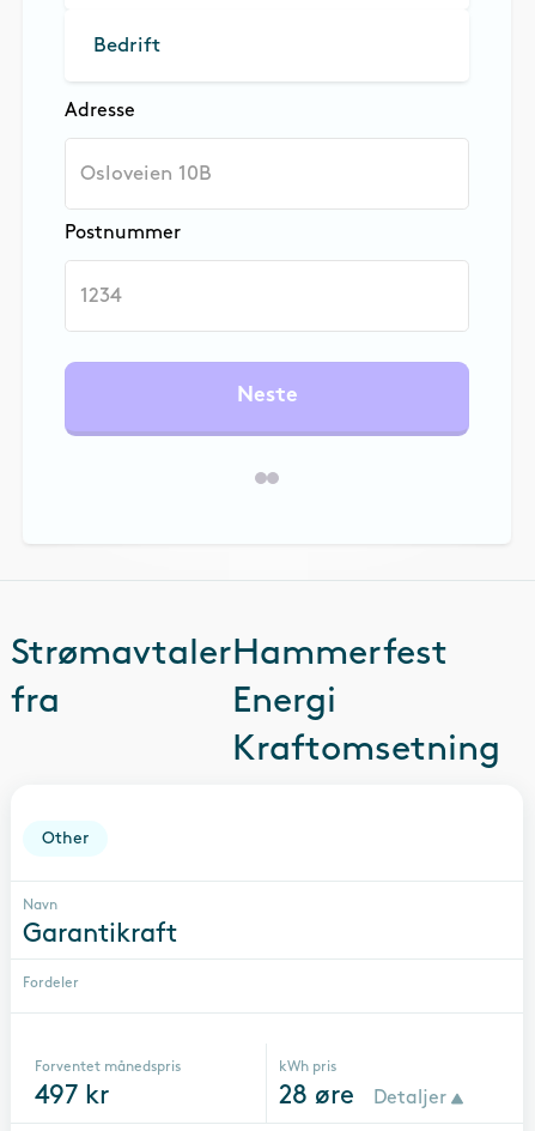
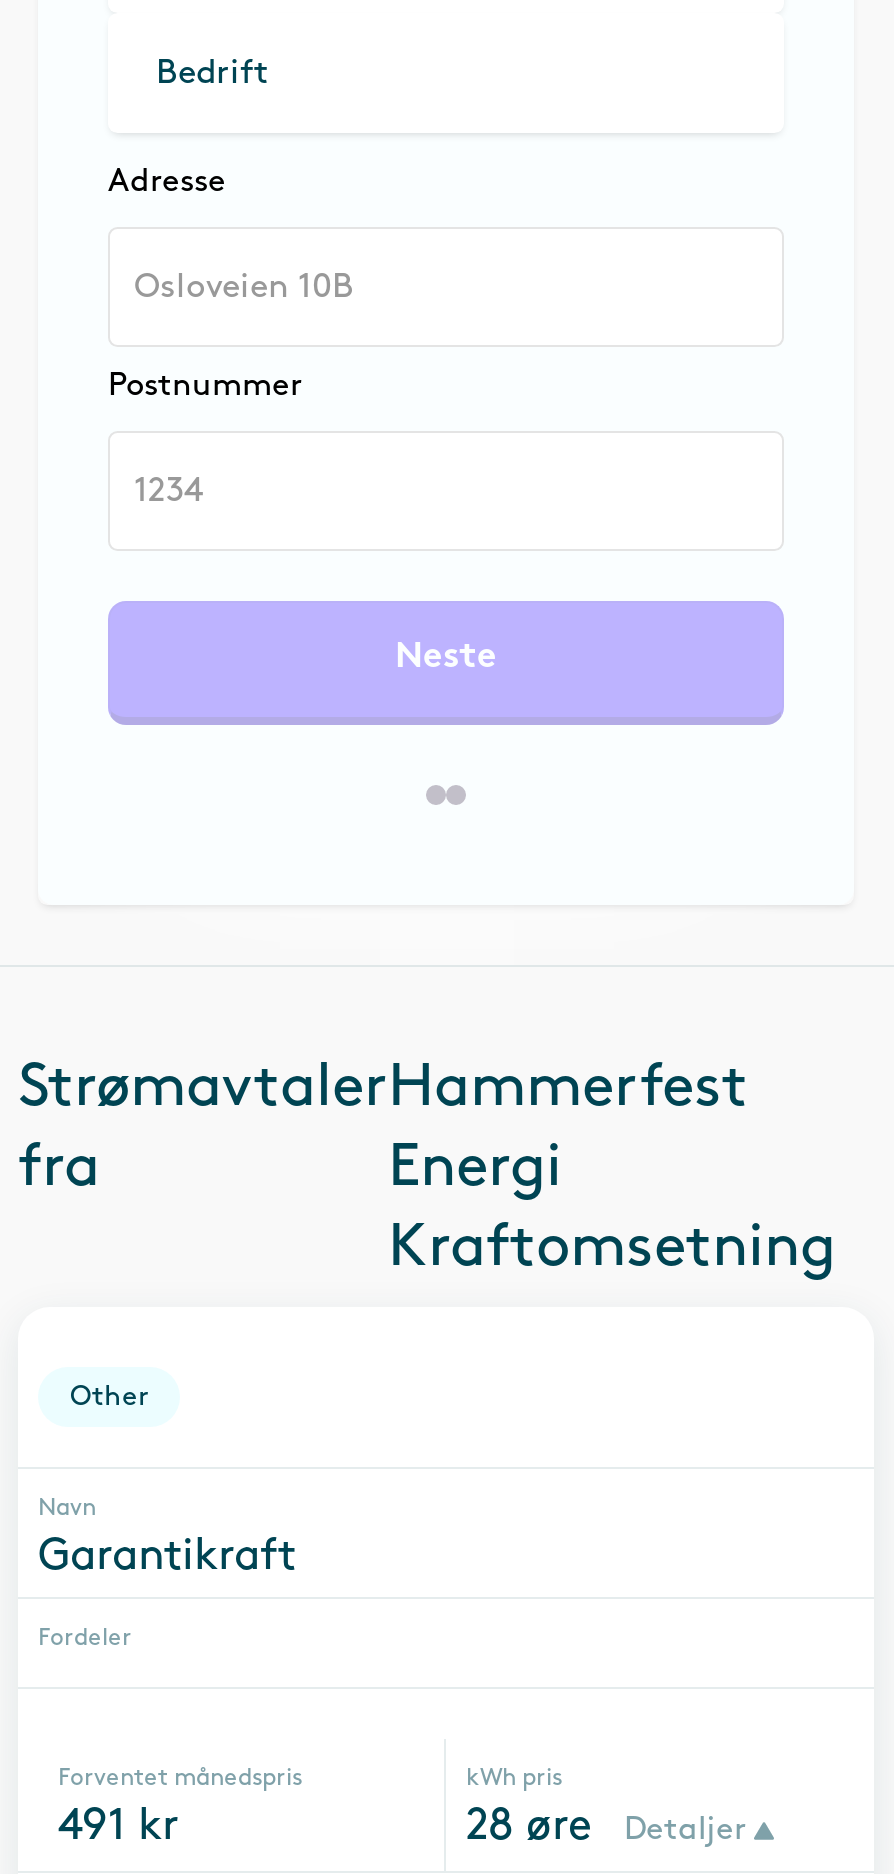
[35,1083,109,1108] 497 kr -> [58,1805,178,1847] 491 kr

